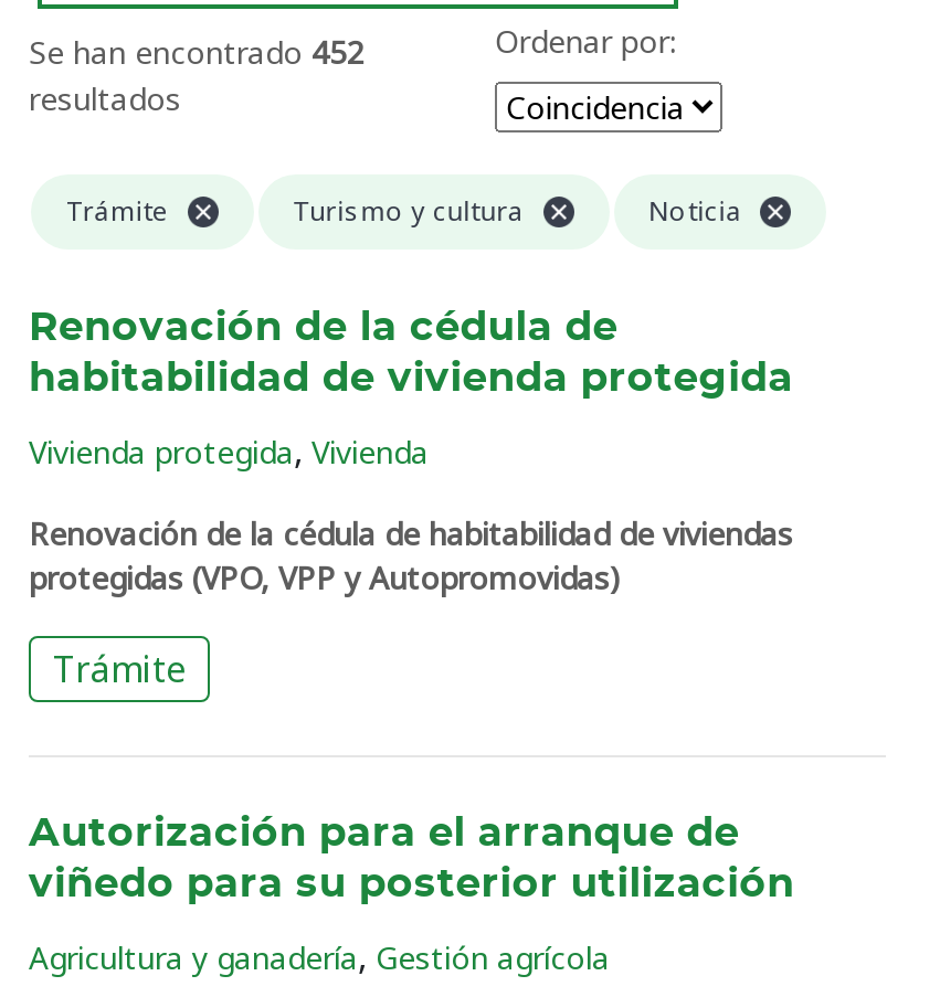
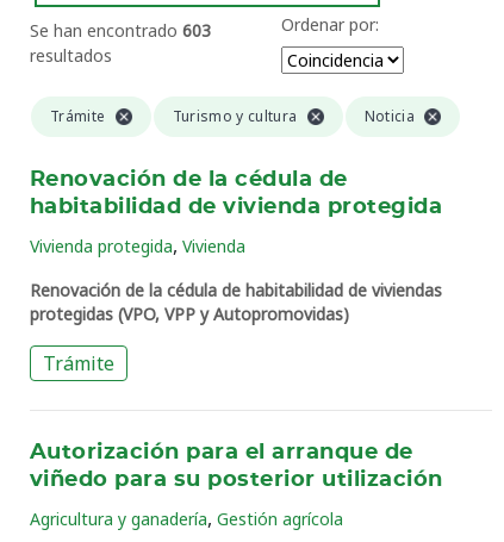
[29,31,365,73] Se han encontrado 452 -> [30,19,211,42] Se han encontrado 603

